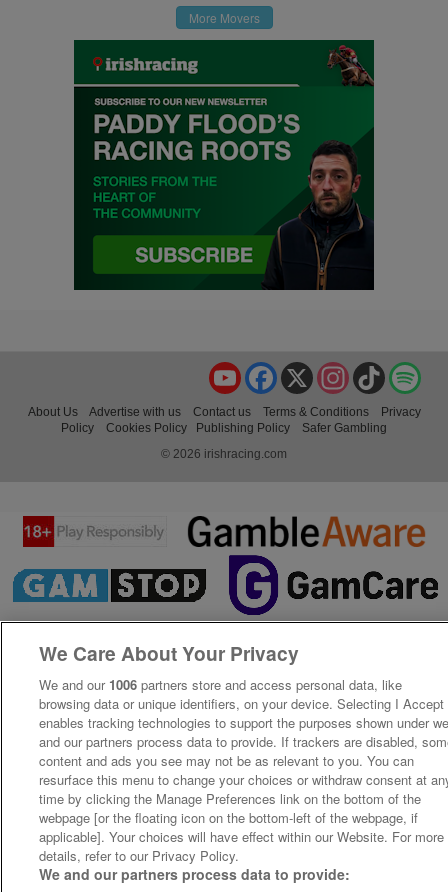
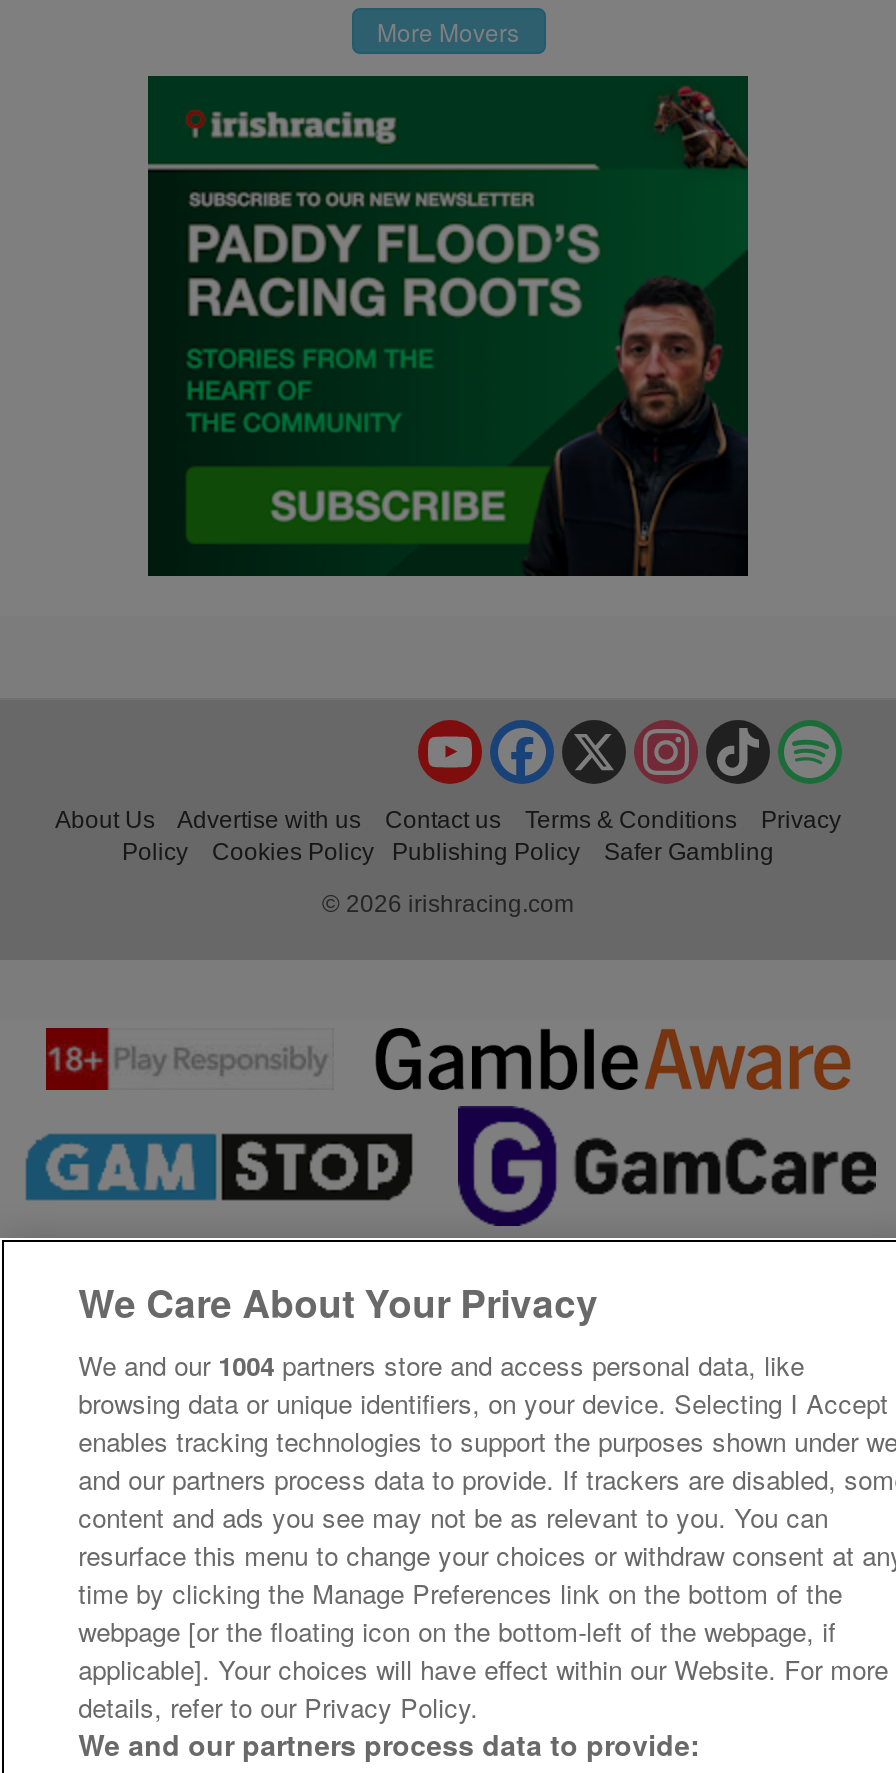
[39,675,402,694] We and our 1006 partners store and access personal data, like -> [78,1346,804,1384] We and our 1004 partners store and access personal data, like

